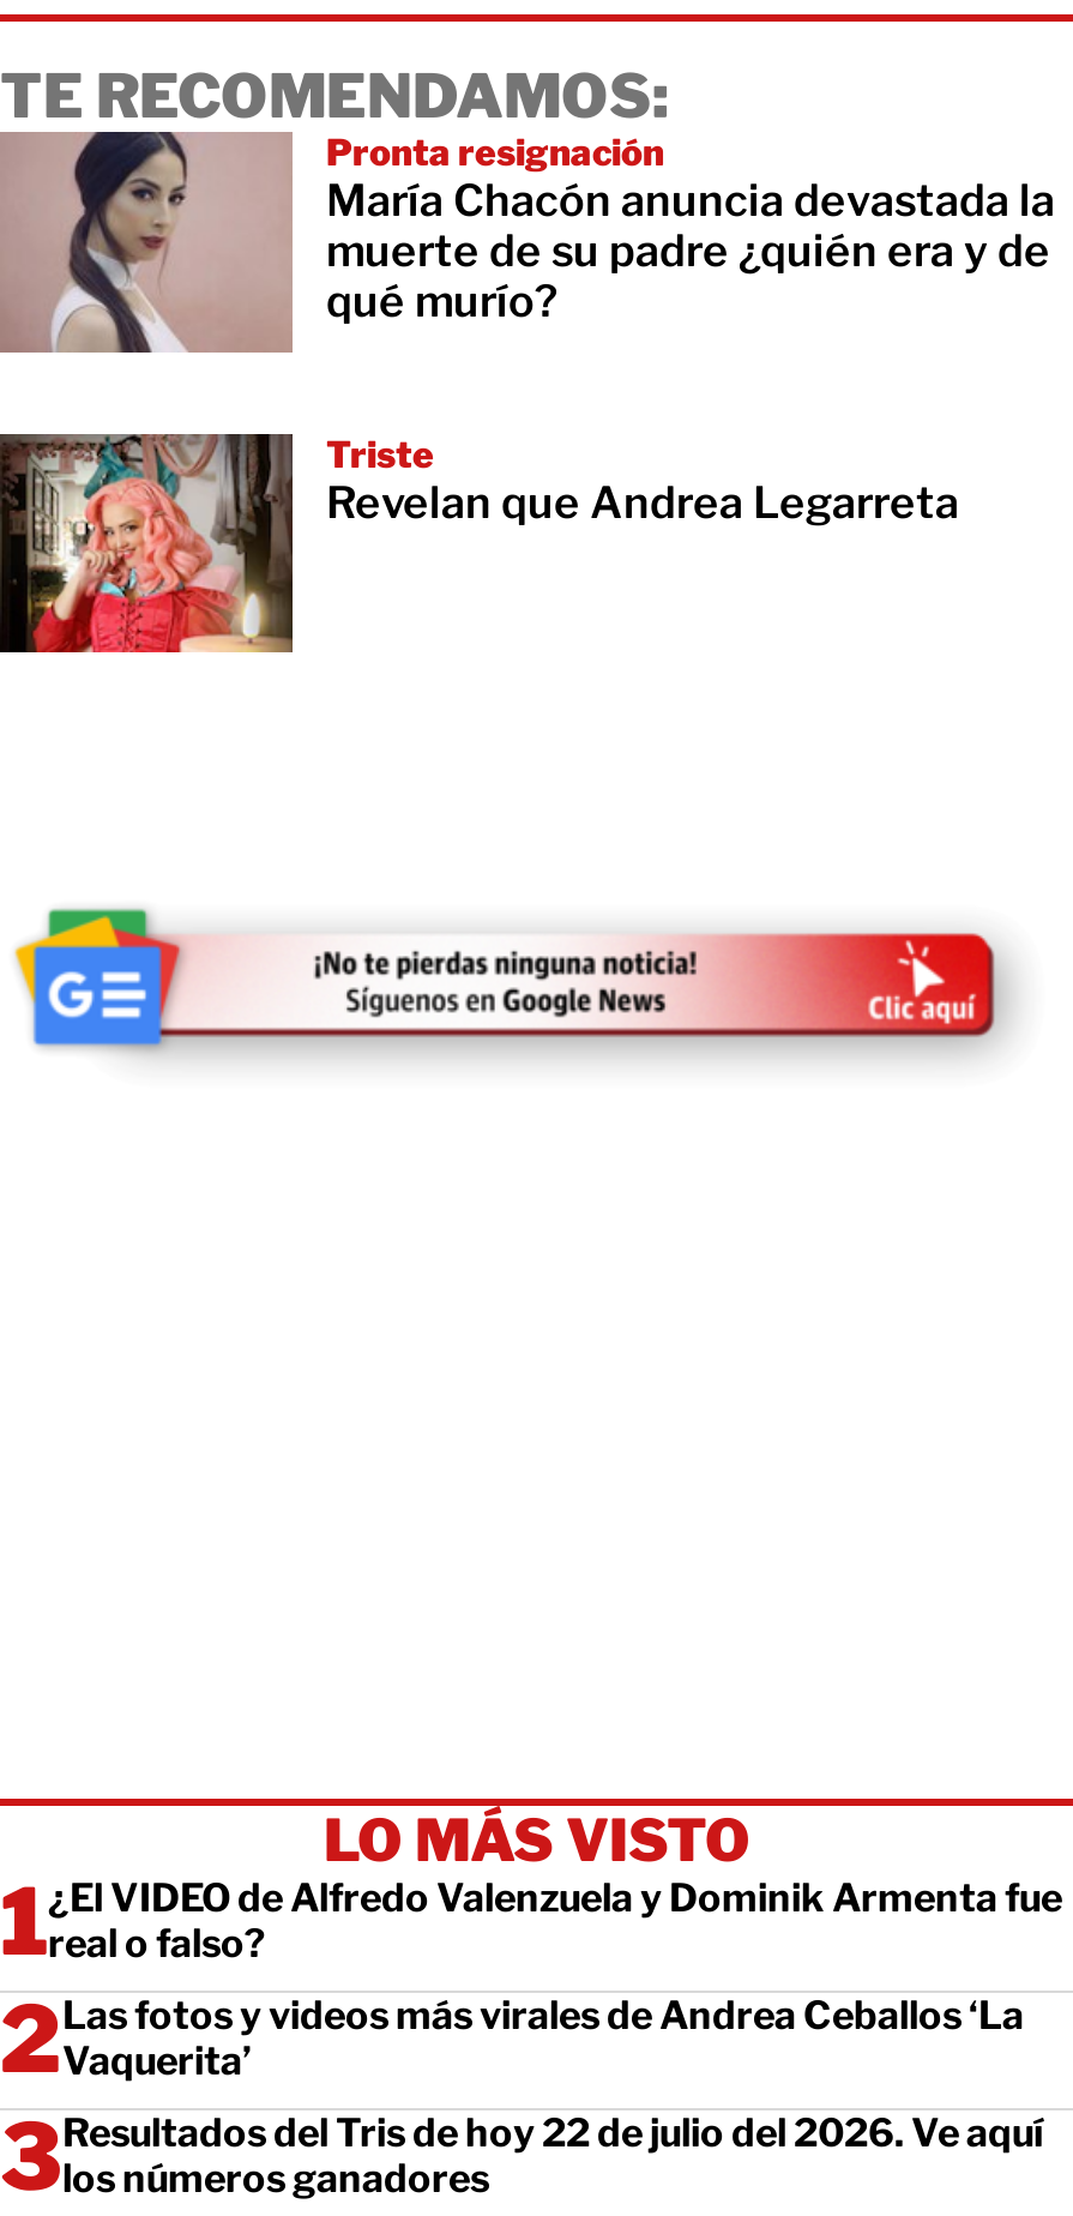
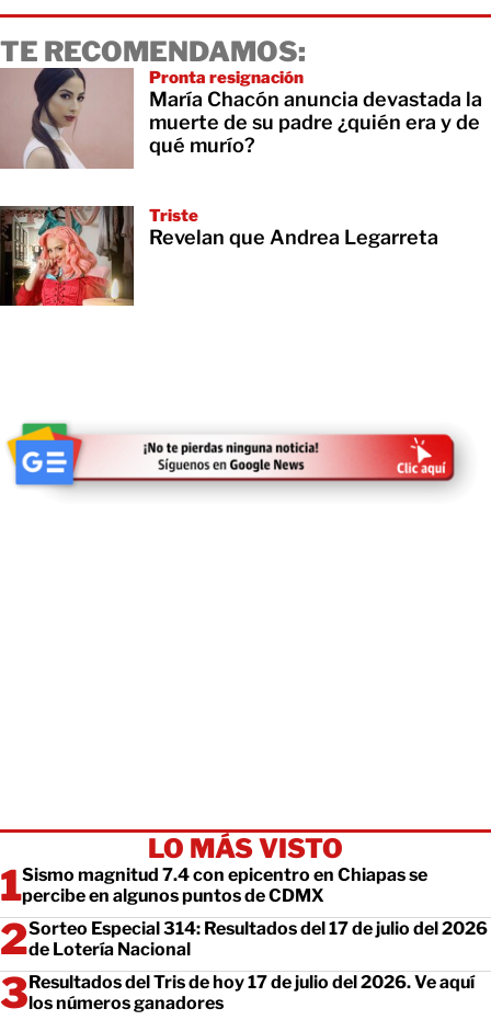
[48,1875,1062,1967] ¿El VIDEO de Alfredo Valenzuela y Dominik Armenta fue | real o falso? -> [22,864,427,906] Sismo magnitud 7.4 con epicentro en Chiapas se | percibe en algunos puntos de CDMX
[62,1993,1024,2084] Las fotos y videos más virales de Andrea Ceballos ‘La | Vaquerita’ -> [28,918,488,960] Sorteo Especial 314: Resultados del 17 de julio del 2026 | de Lotería Nacional
[62,2110,1043,2156] Resultados del Tris de hoy 22 de julio del 2026. Ve aquí -> [28,972,475,993] Resultados del Tris de hoy 17 de julio del 2026. Ve aquí

